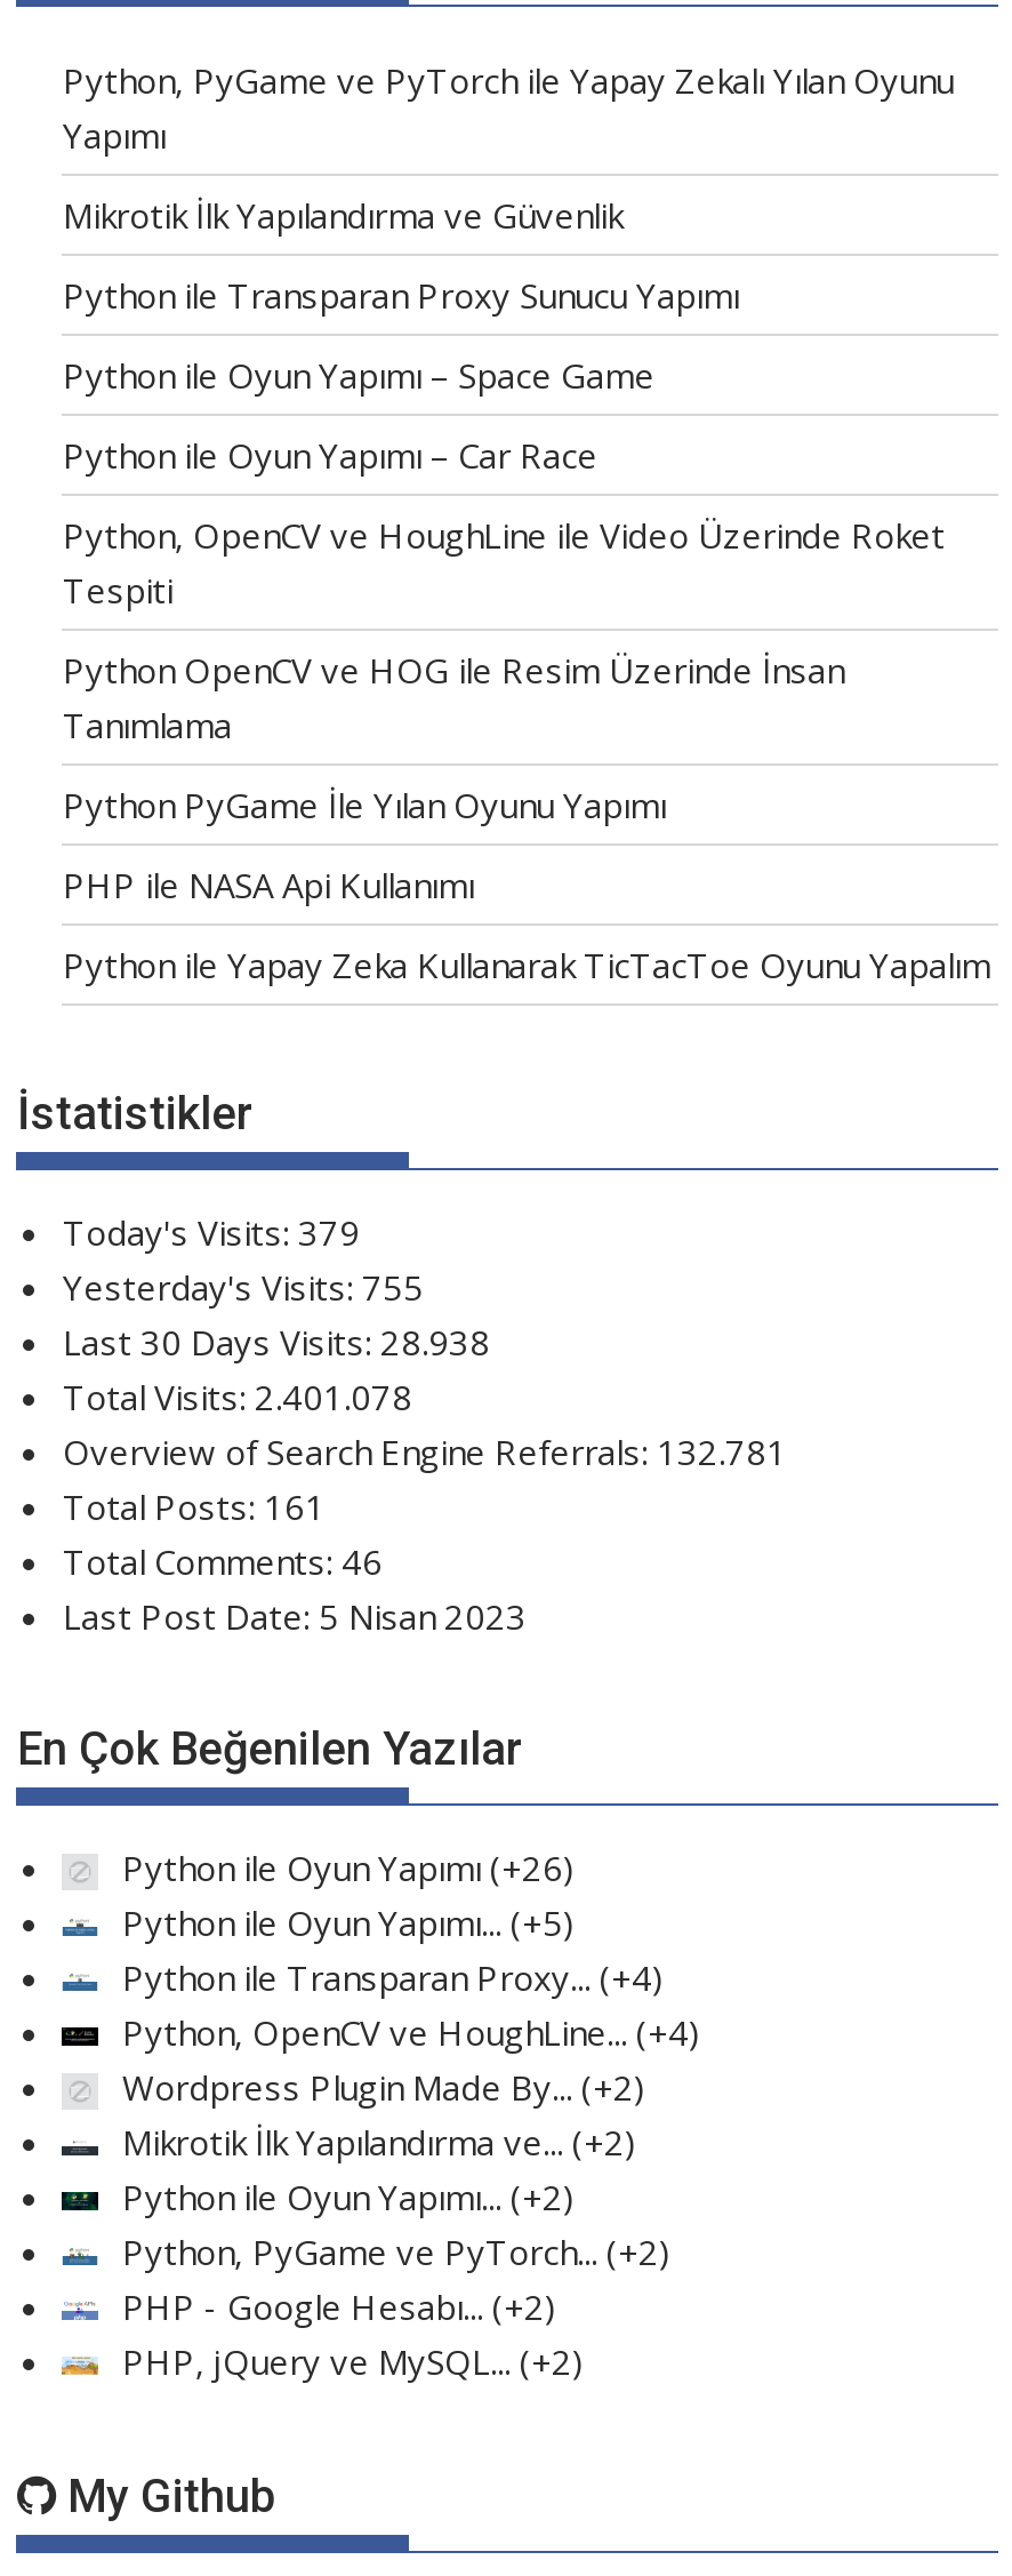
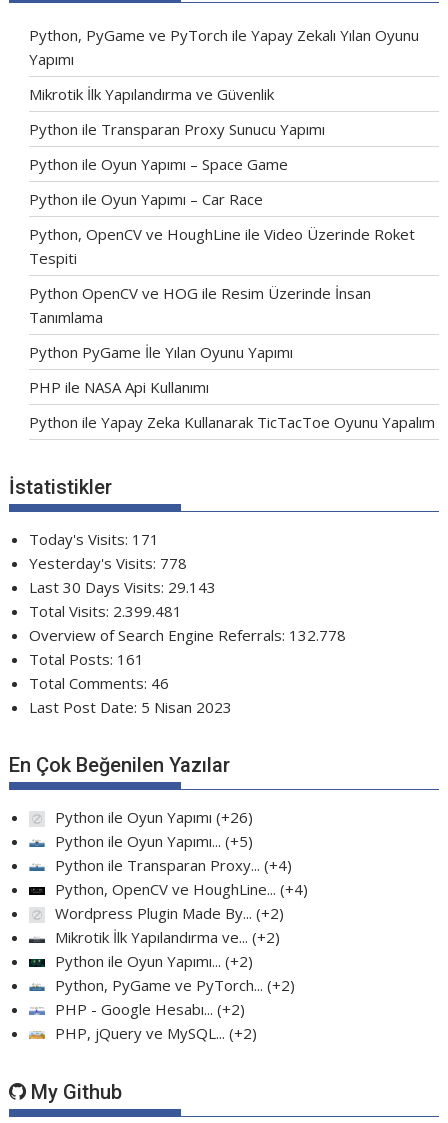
[63,1208,360,1254] Today's Visits: 379 -> [29,528,159,548] Today's Visits: 171
[63,1263,424,1309] Yesterday's Visits: 755 -> [29,552,187,572] Yesterday's Visits: 778
[63,1318,490,1363] Last 30 Days Visits: 28.938 -> [29,576,216,596] Last 30 Days Visits: 29.143
[63,1373,412,1418] Total Visits: 2.401.078 -> [29,600,182,620] Total Visits: 2.399.481
[63,1427,787,1473] Overview of Search Engine Referrals: 132.781 -> [29,624,346,644] Overview of Search Engine Referrals: 132.778

